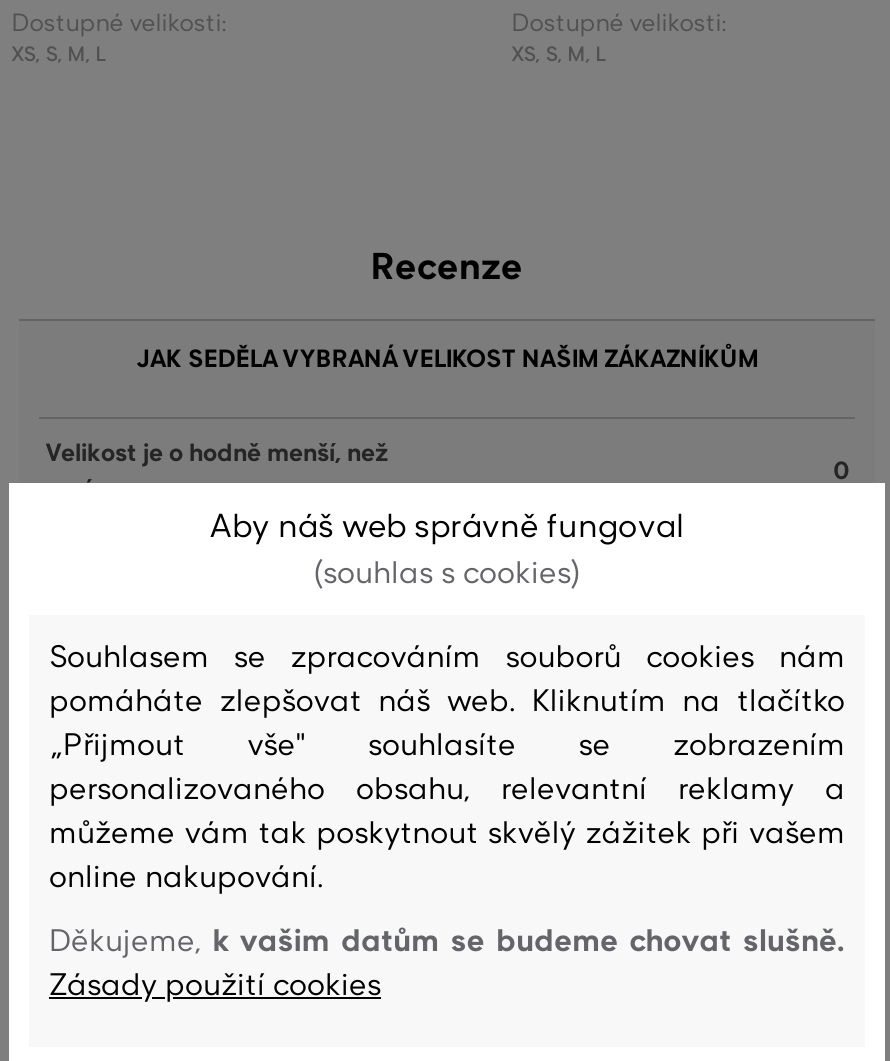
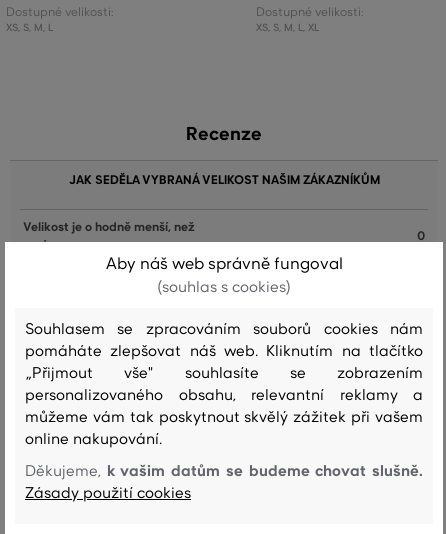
[511,41,605,67] XS S M L -> [256,21,319,34] XS S M L XL

